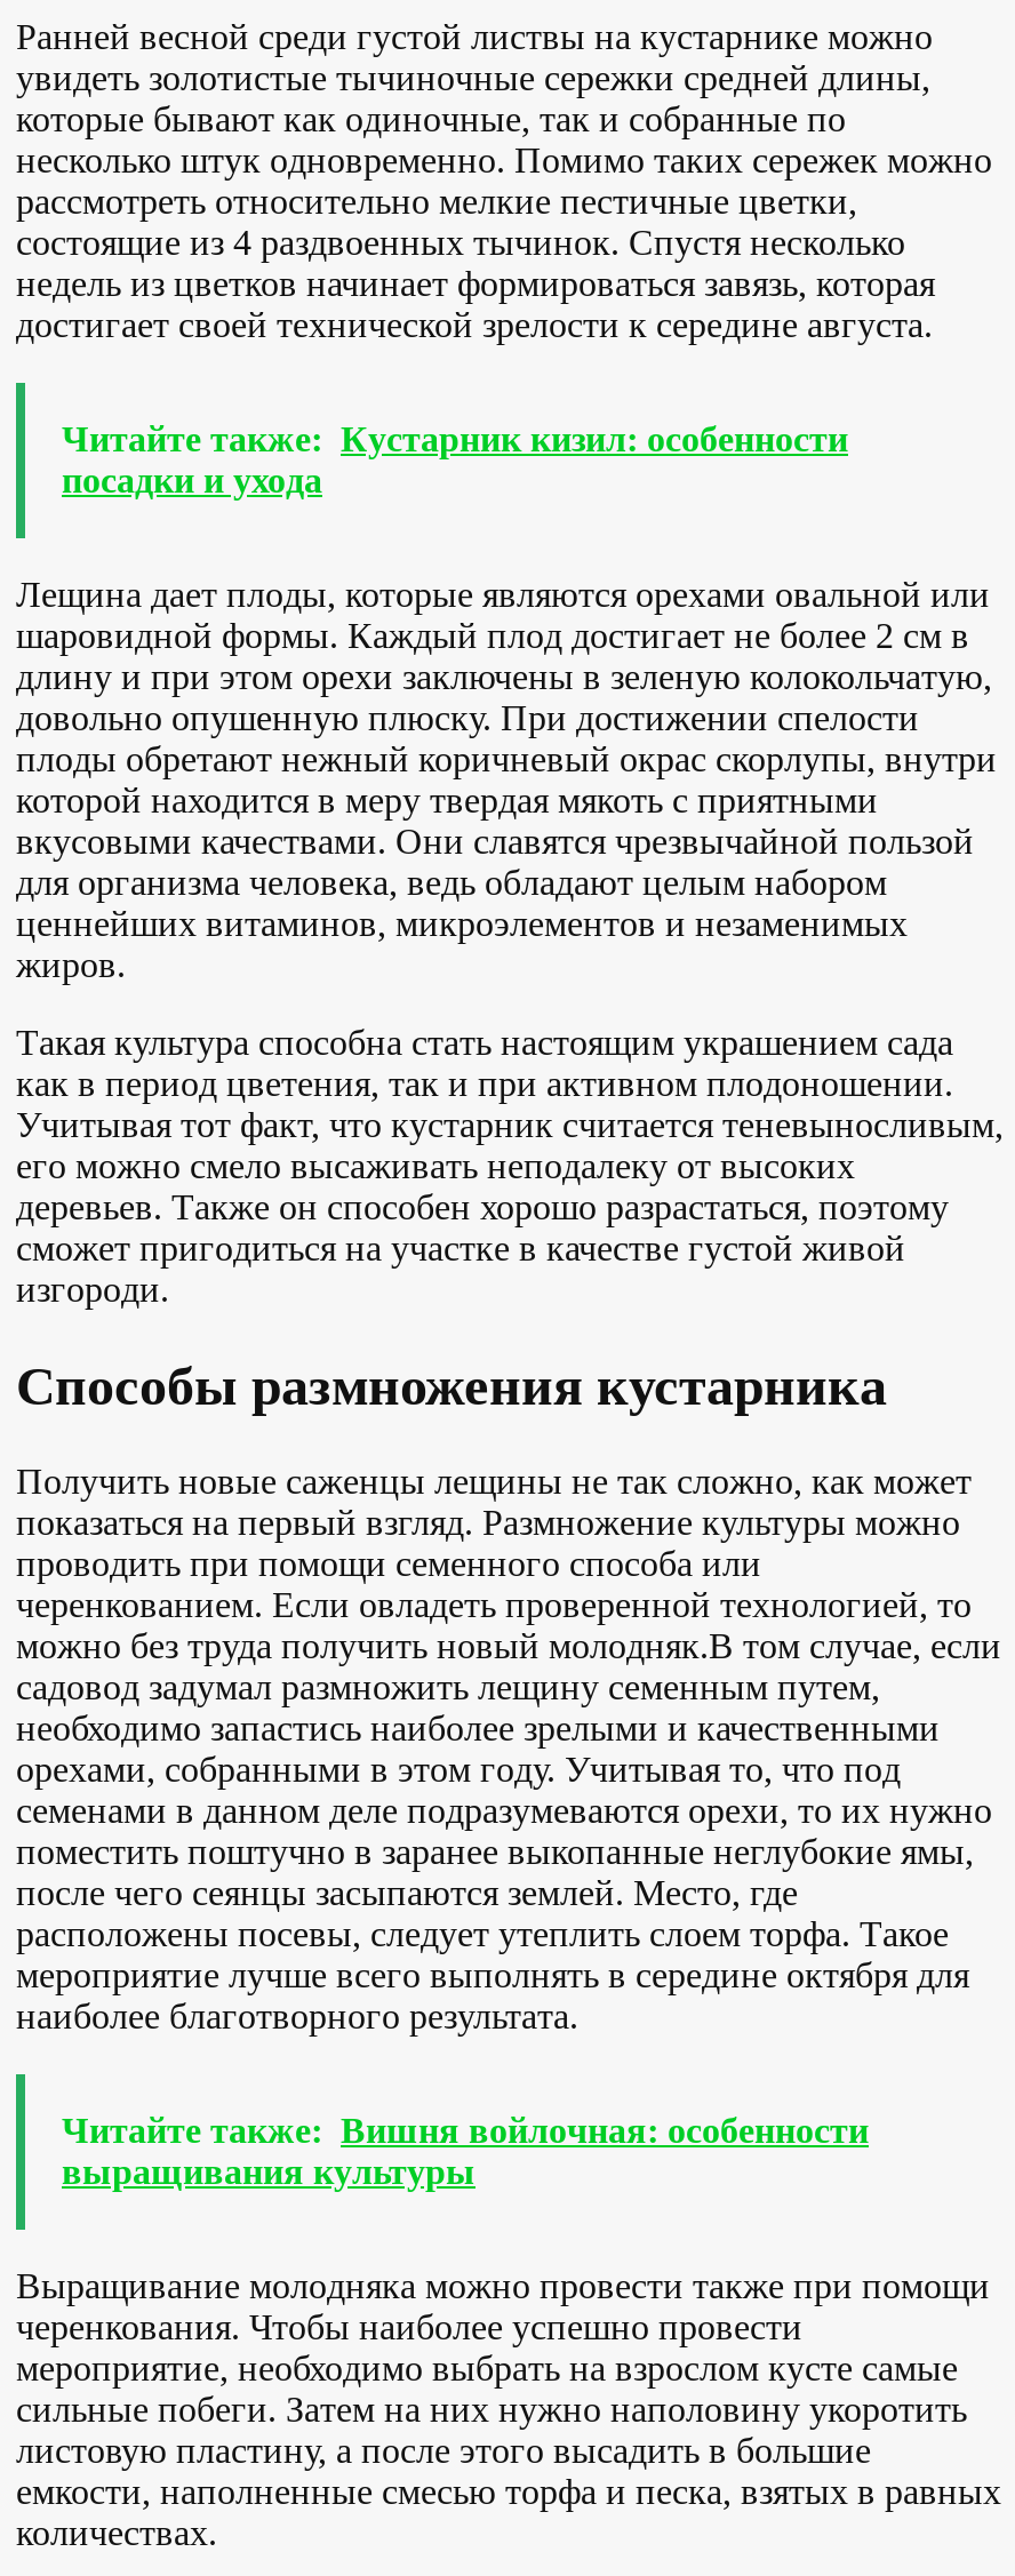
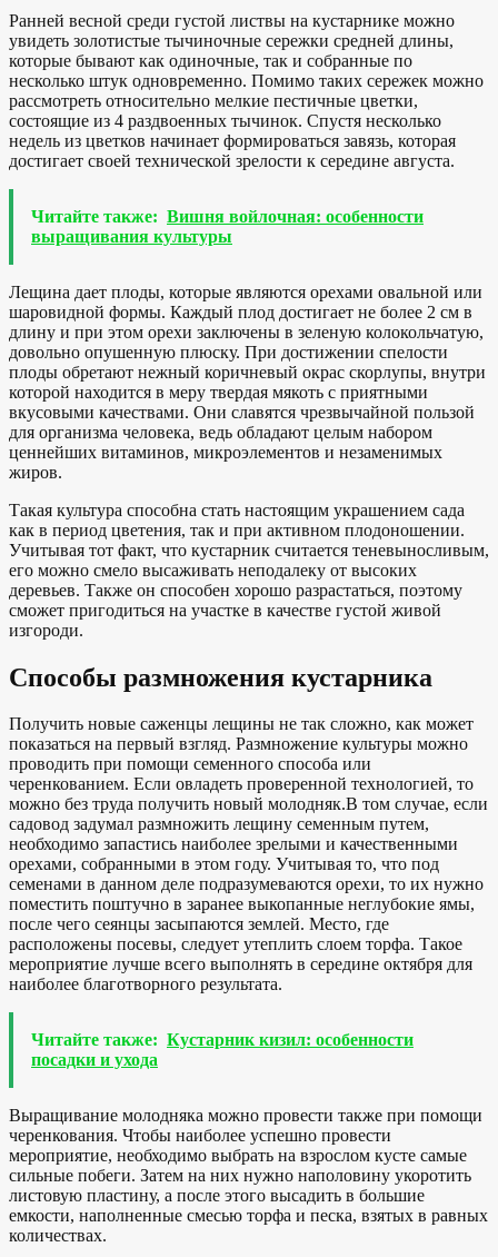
moved [62,419,848,499] -> [31,1031,414,1069]: Читайте также: Кустарник кизил: особенности | посадки и ухода
moved [62,2112,869,2192] -> [31,206,424,245]: Читайте также: Вишня войлочная: особенности | выращивания культуры

